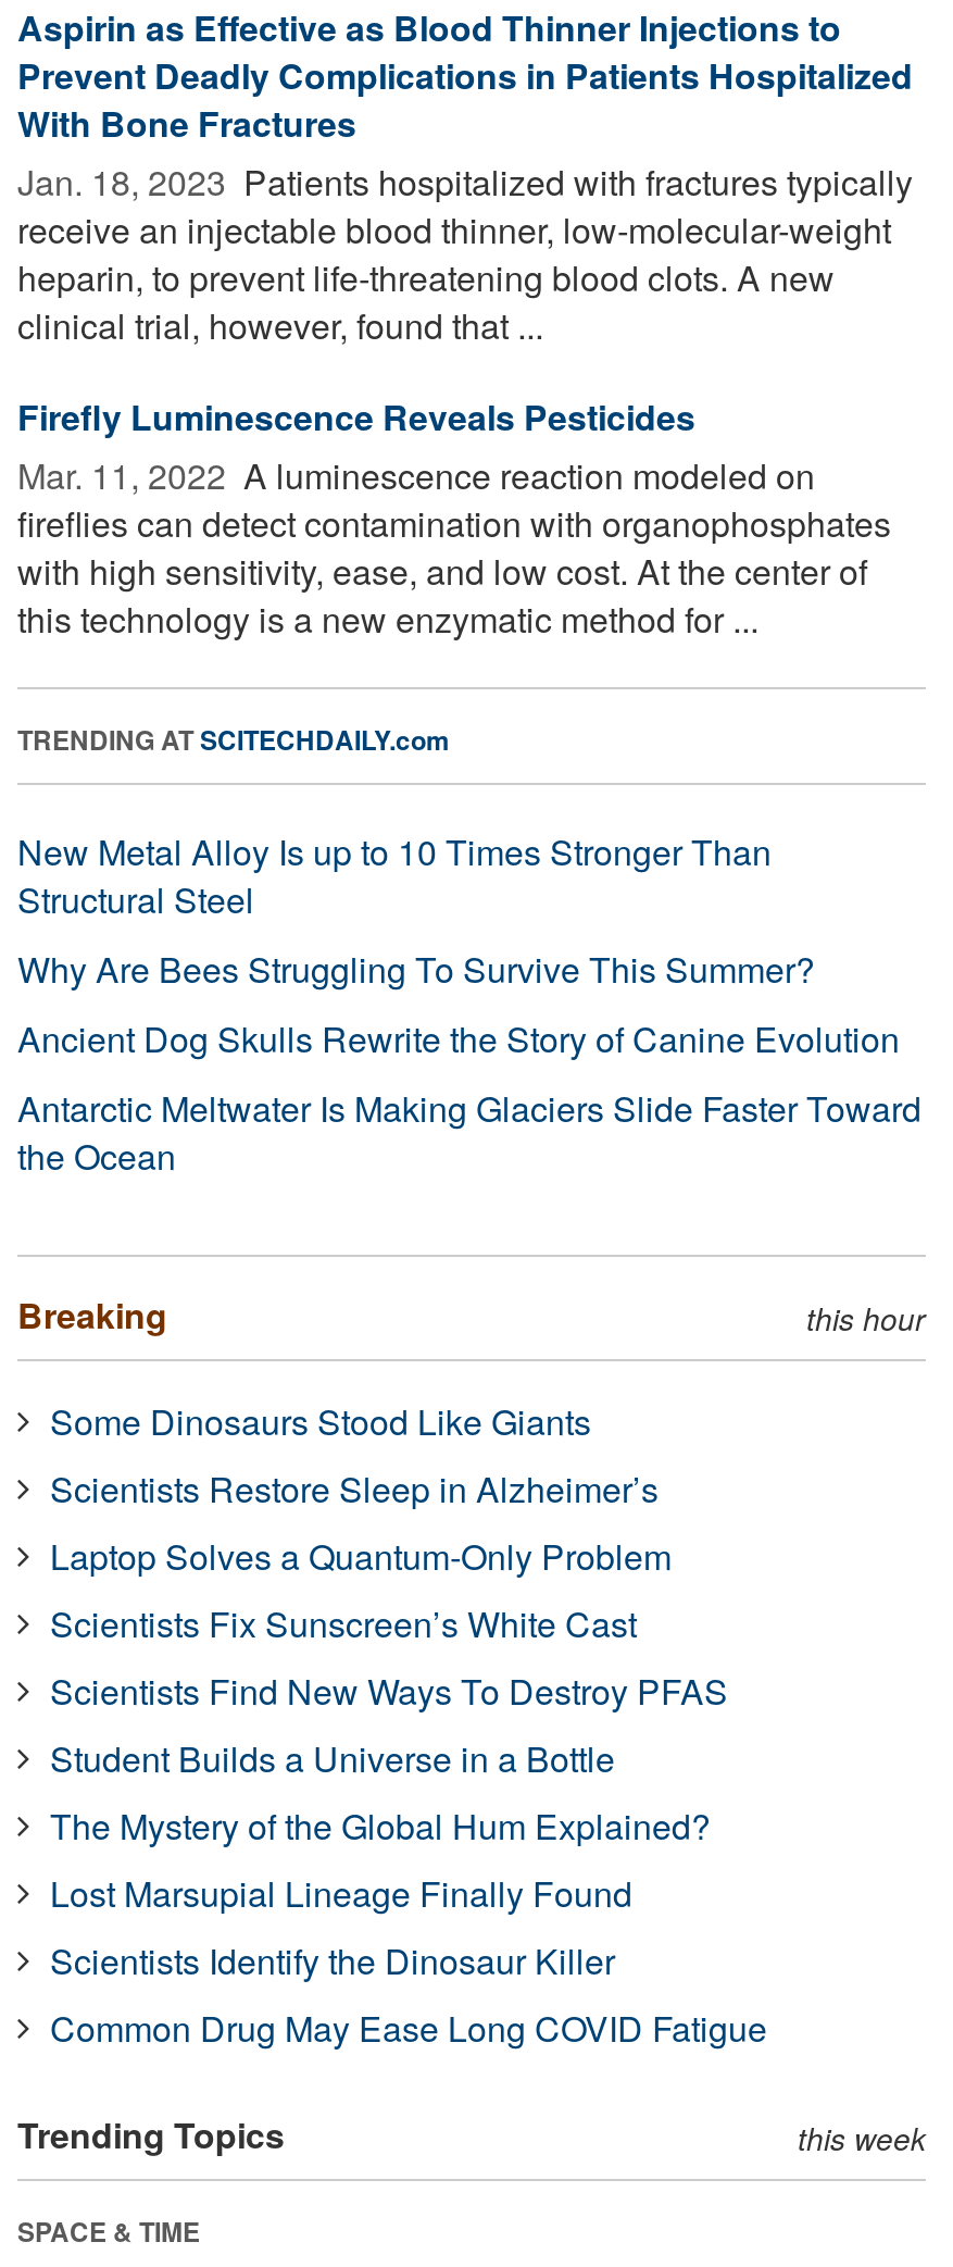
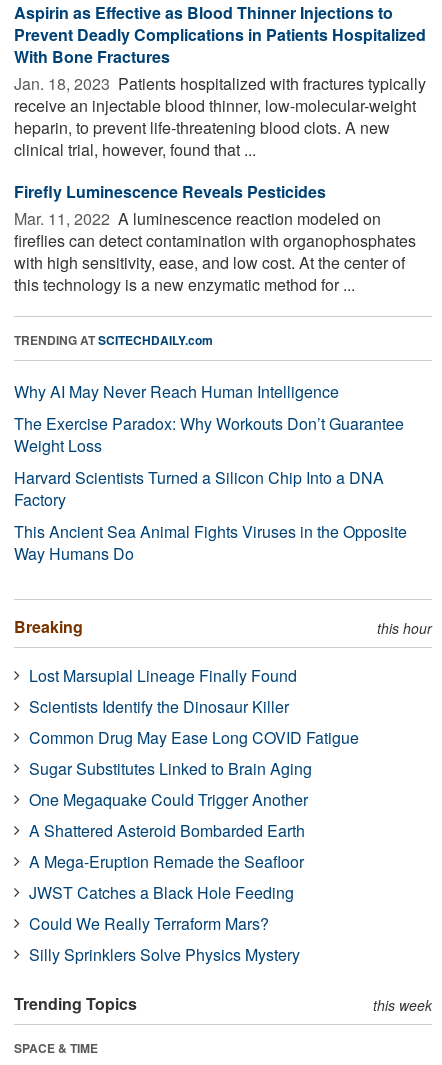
[17,826,921,1180] New Metal Alloy Is up to 10 Times Stronger Than | Structural Steel | Why Are Bees Struggling To Survive This Summer? | Ancient Dog Skulls Rewrite the Story of Canine Evolution | Antarctic Meltwater Is Making Glaciers Slide Faster Toward | the Ocean -> [14,380,407,565] Why AI May Never Reach Human Intelligence | The Exercise Paradox: Why Workouts Don’t Guarantee | Weight Loss | Harvard Scientists Turned a Silicon Chip Into a DNA | Factory | This Ancient Sea Animal Fights Viruses in the Opposite | Way Humans Do
[50,1396,728,1850] Some Dinosaurs Stood Like Giants | Scientists Restore Sleep in Alzheimer’s | Laptop Solves a Quantum-Only Problem | Scientists Fix Sunscreen’s White Cast | Scientists Find New Ways To Destroy PFAS | Student Builds a Universe in a Bottle | The Mystery of the Global Hum Explained? -> none
moved [50,1868,767,2052] -> [29,664,359,749]: Lost Marsupial Lineage Finally Found | Scientists Identify the Dinosaur Killer | Common Drug May Ease Long COVID Fatigue
none -> [29,757,312,966] Sugar Substitutes Linked to Brain Aging | One Megaquake Could Trigger Another | A Shattered Asteroid Bombarded Earth | A Mega-Eruption Remade the Seafloor | JWST Catches a Black Hole Feeding | Could We Really Terraform Mars? | Silly Sprinklers Solve Physics Mystery

